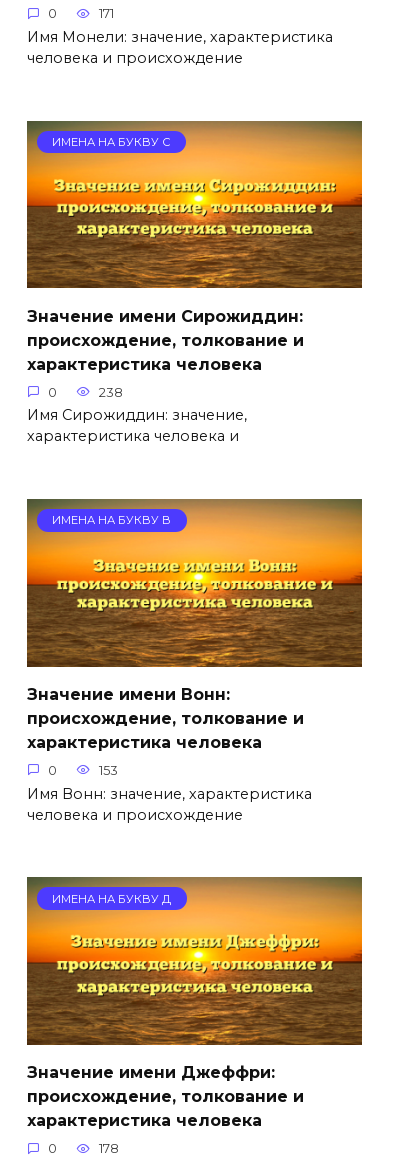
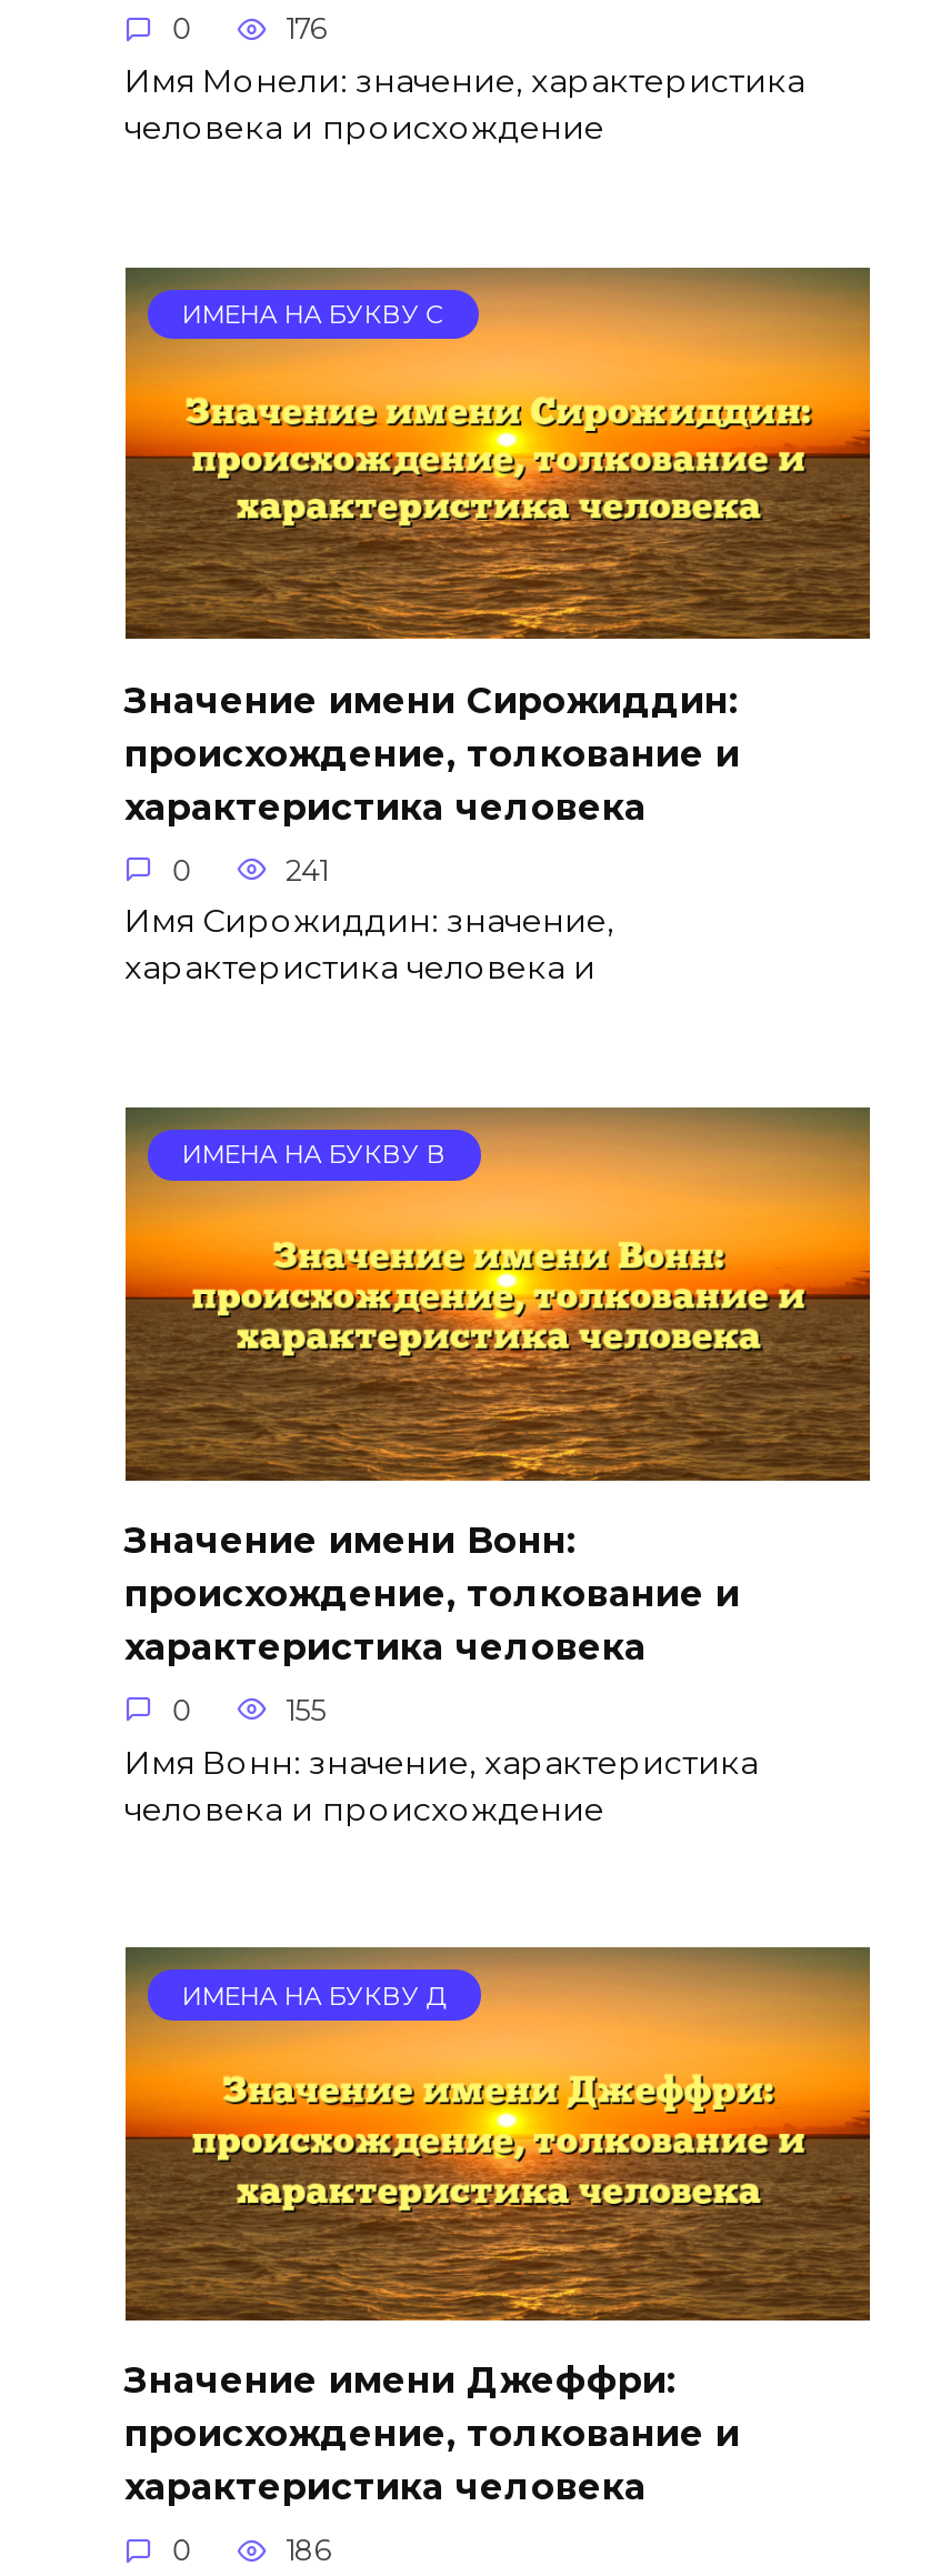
[99,6,114,21] 171 -> [286,13,328,46] 176
[99,385,123,400] 238 -> [286,854,328,887] 241
[99,763,118,778] 153 -> [286,1694,326,1727] 155
[99,1141,119,1156] 178 -> [286,2534,332,2567] 186

